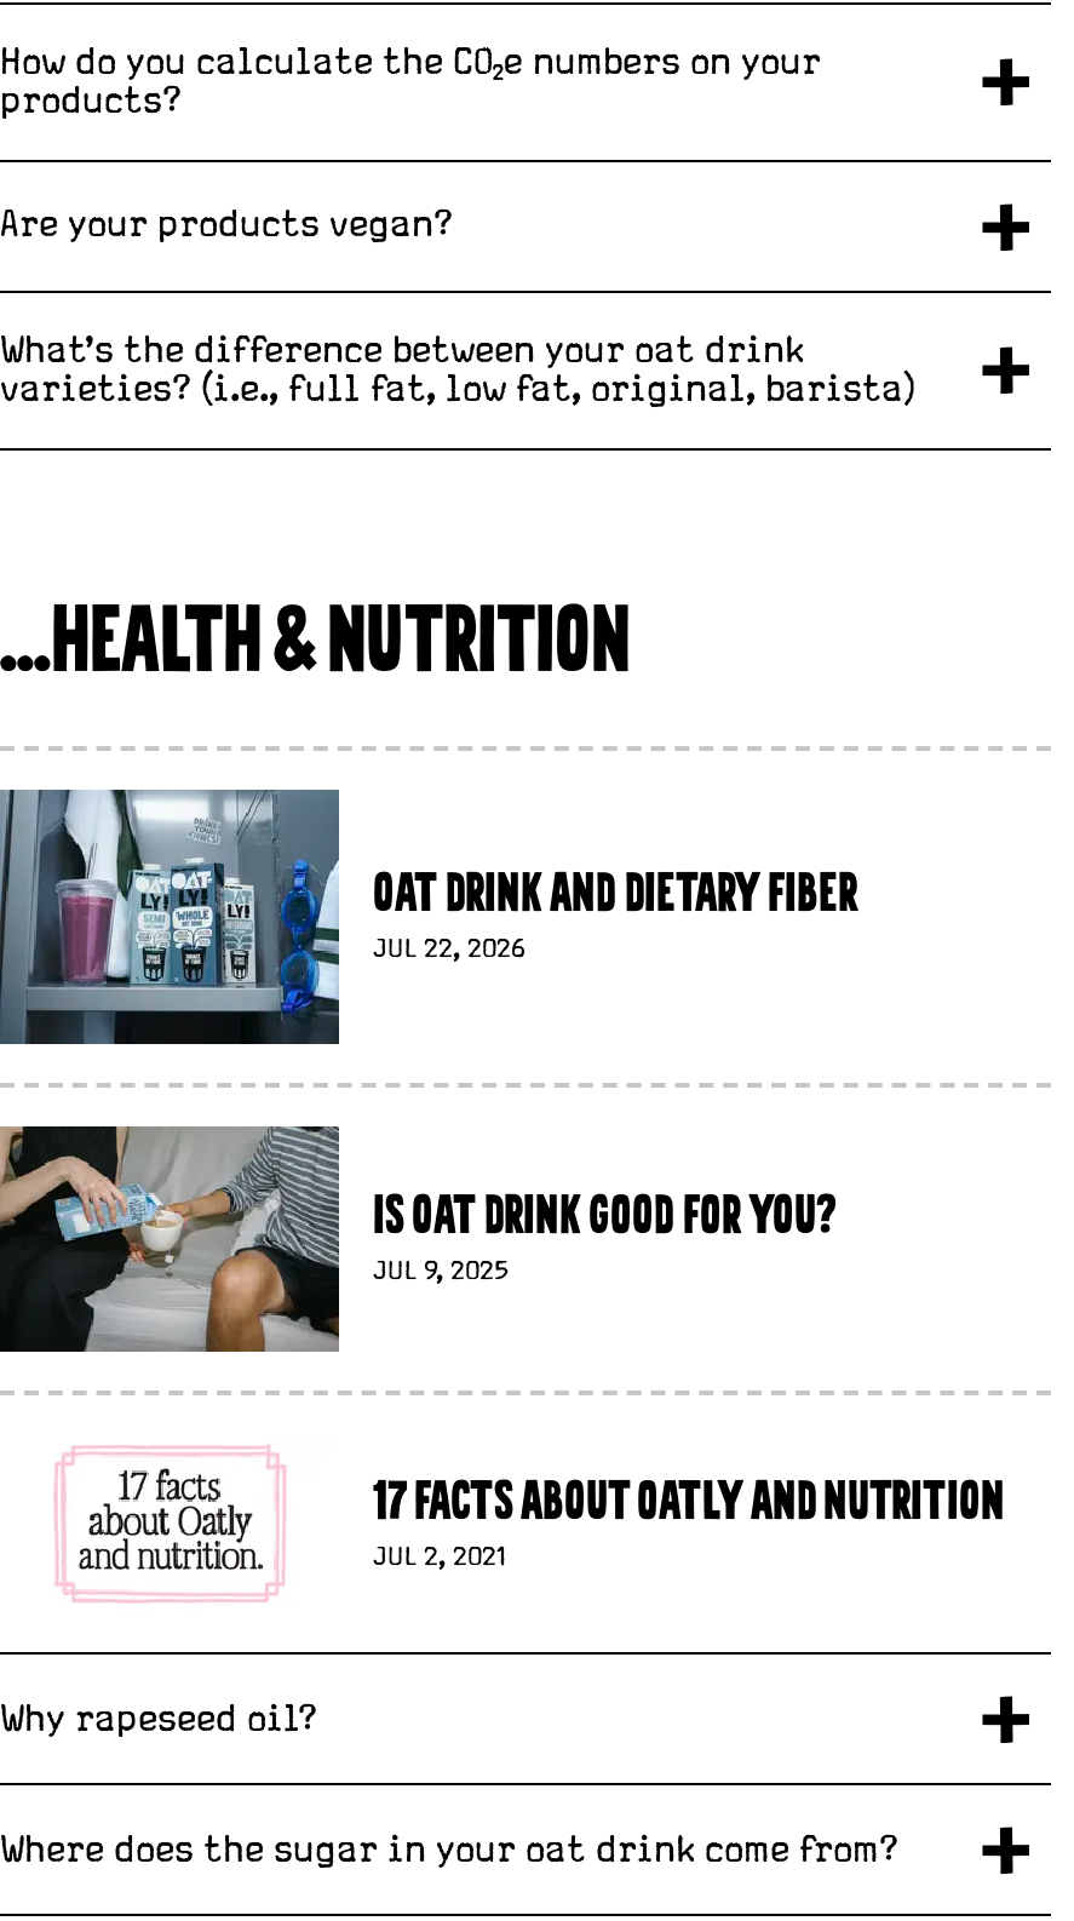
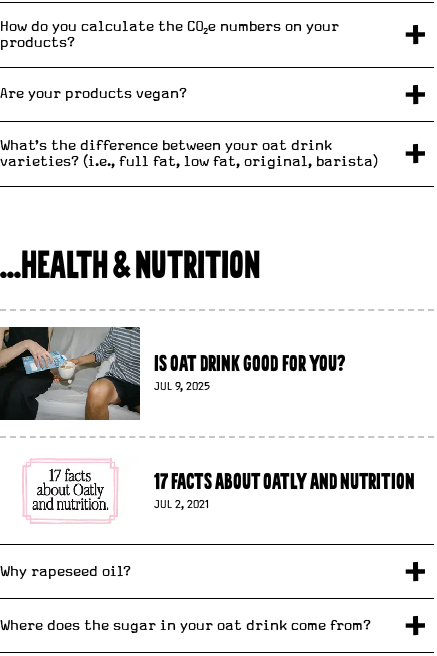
[7,790,857,1046] [image] | OAT DRINK AND DIETARY FIBER | JUL 22, 2026 -> none

